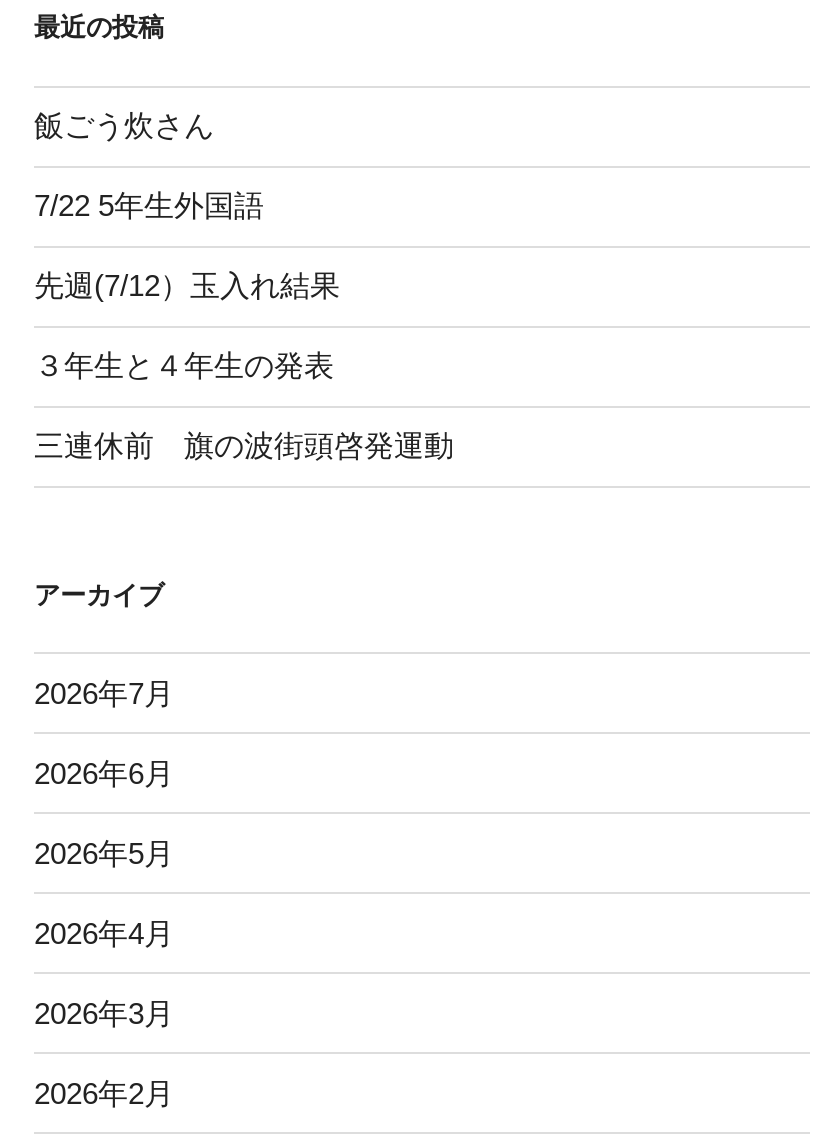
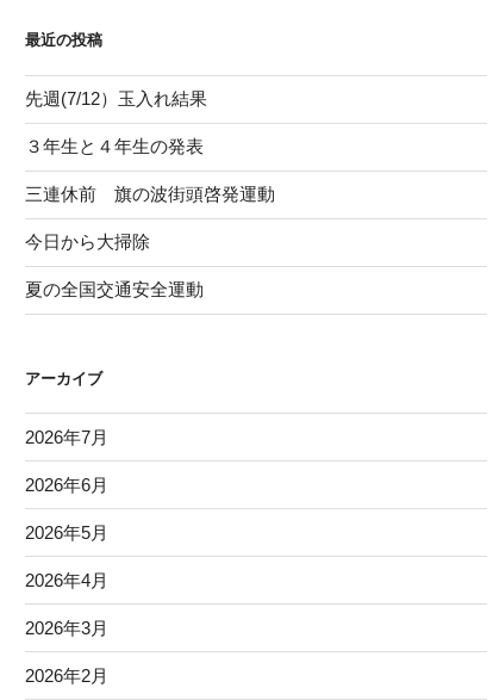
[34,108,264,222] 飯ごう炊さん | 7/22 5年生外国語 -> none
moved [34,268,454,462] -> [25,88,275,204]: 先週(7/12）玉入れ結果 | ３年生と４年生の発表 | 三連休前 旗の波街頭啓発運動
none -> [25,231,204,299] 今日から大掃除 | 夏の全国交通安全運動

